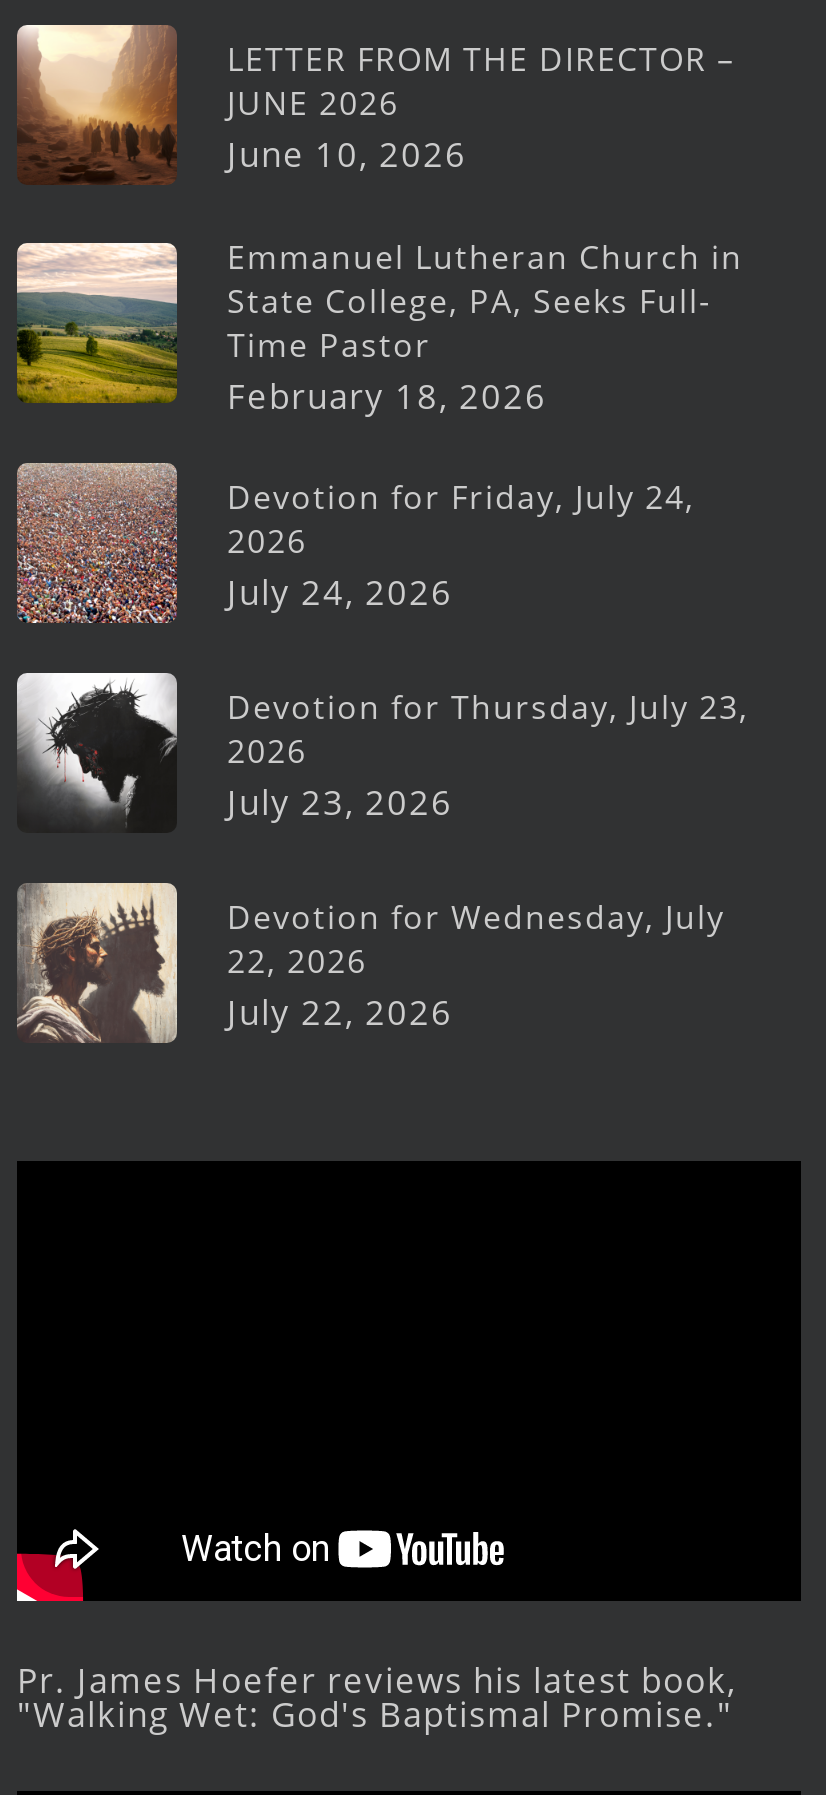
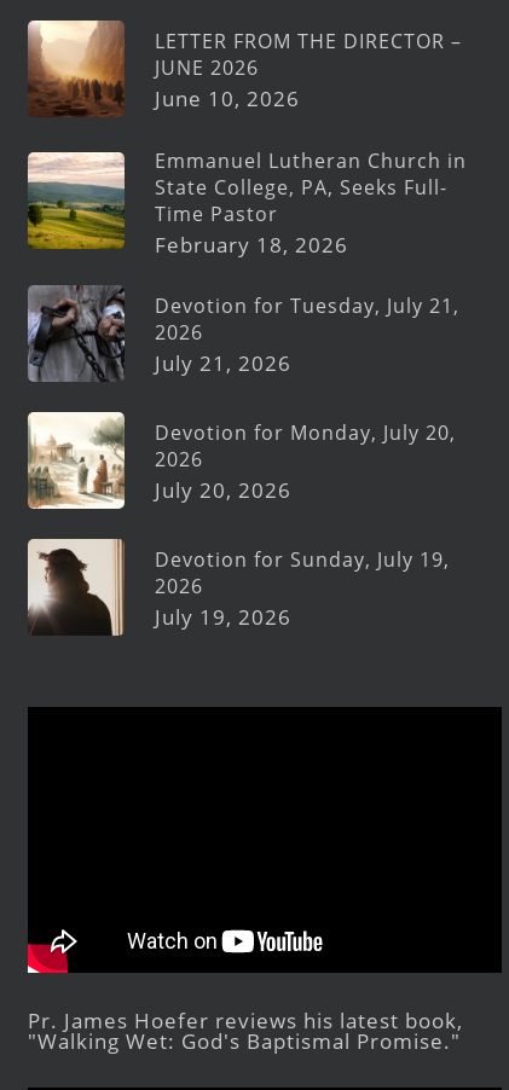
[17,461,695,623] [image] | Devotion for Friday, July 24, -> [28,285,459,382] [image] | Devotion for Tuesday, July 21,
[227,570,453,616] July 24, 2026 -> [155,350,291,378] July 21, 2026
[17,675,749,833] [image] | Devotion for Thursday, July 23, -> [27,414,456,510] [image] | Devotion for Monday, July 20,
[227,780,453,826] July 23, 2026 -> [155,477,291,504] July 20, 2026
[17,883,725,1045] [image] | Devotion for Wednesday, July | 22, 2026 | July 22, 2026 -> [27,539,450,636] [image] | Devotion for Sunday, July 19, | 2026 | July 19, 2026

